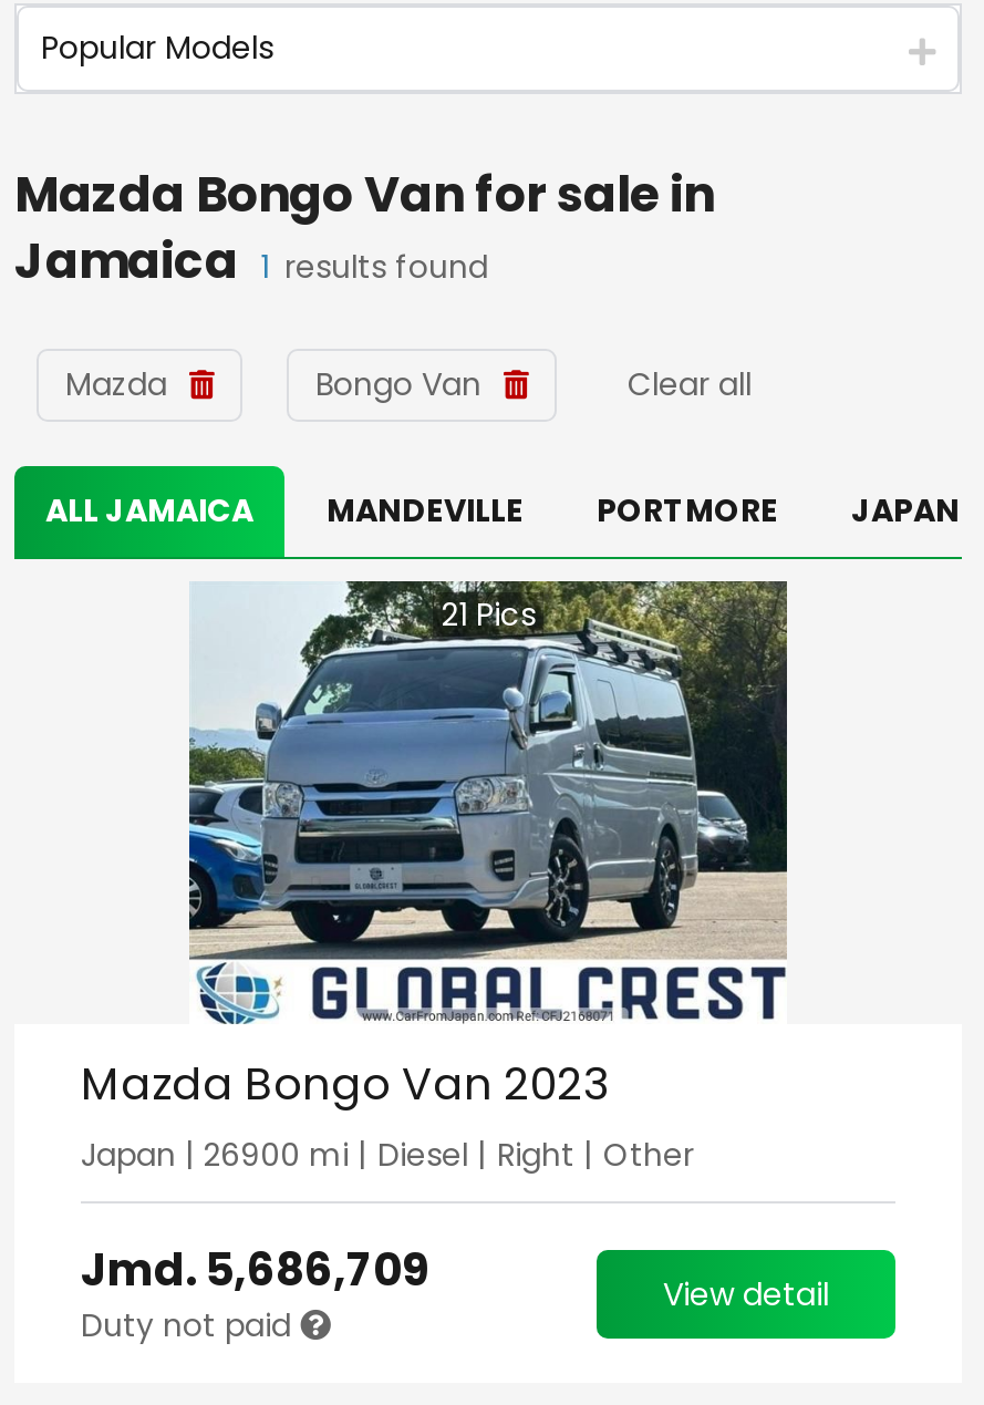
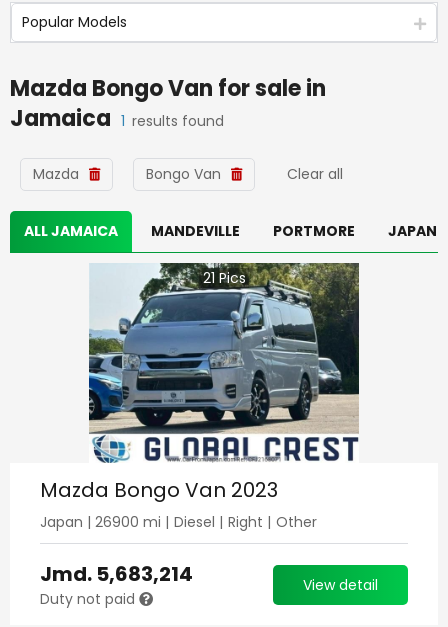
[81,1239,428,1301] Jmd. 5,686,709 -> [40,560,193,588] Jmd. 5,683,214

